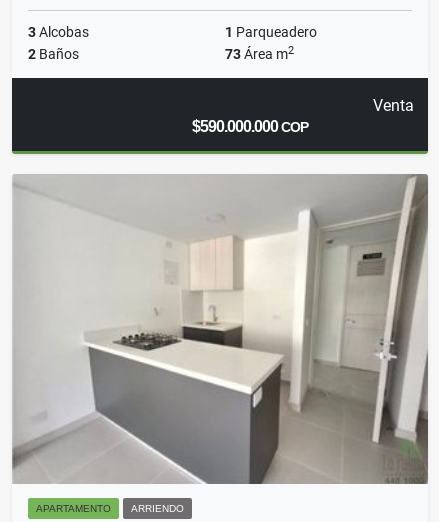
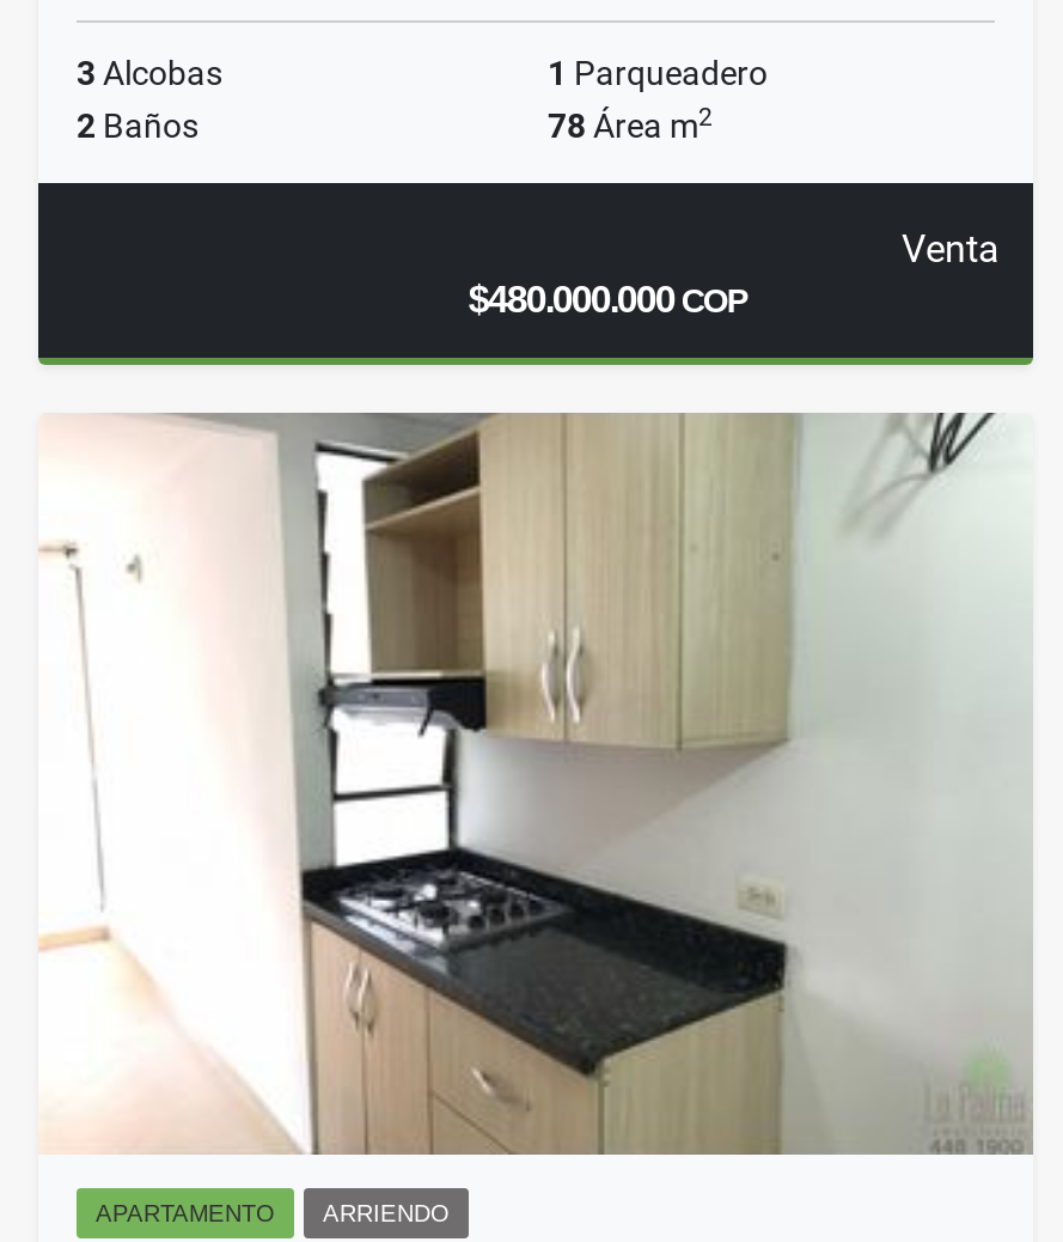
[225,44,294,62] 73 Área m2 -> [548,101,713,145] 78 Área m2
[192,118,308,135] $590.000.000 COP -> [468,279,746,320] $480.000.000 COP
[11,173,429,484] [image] -> [38,413,1033,1155] [image]

